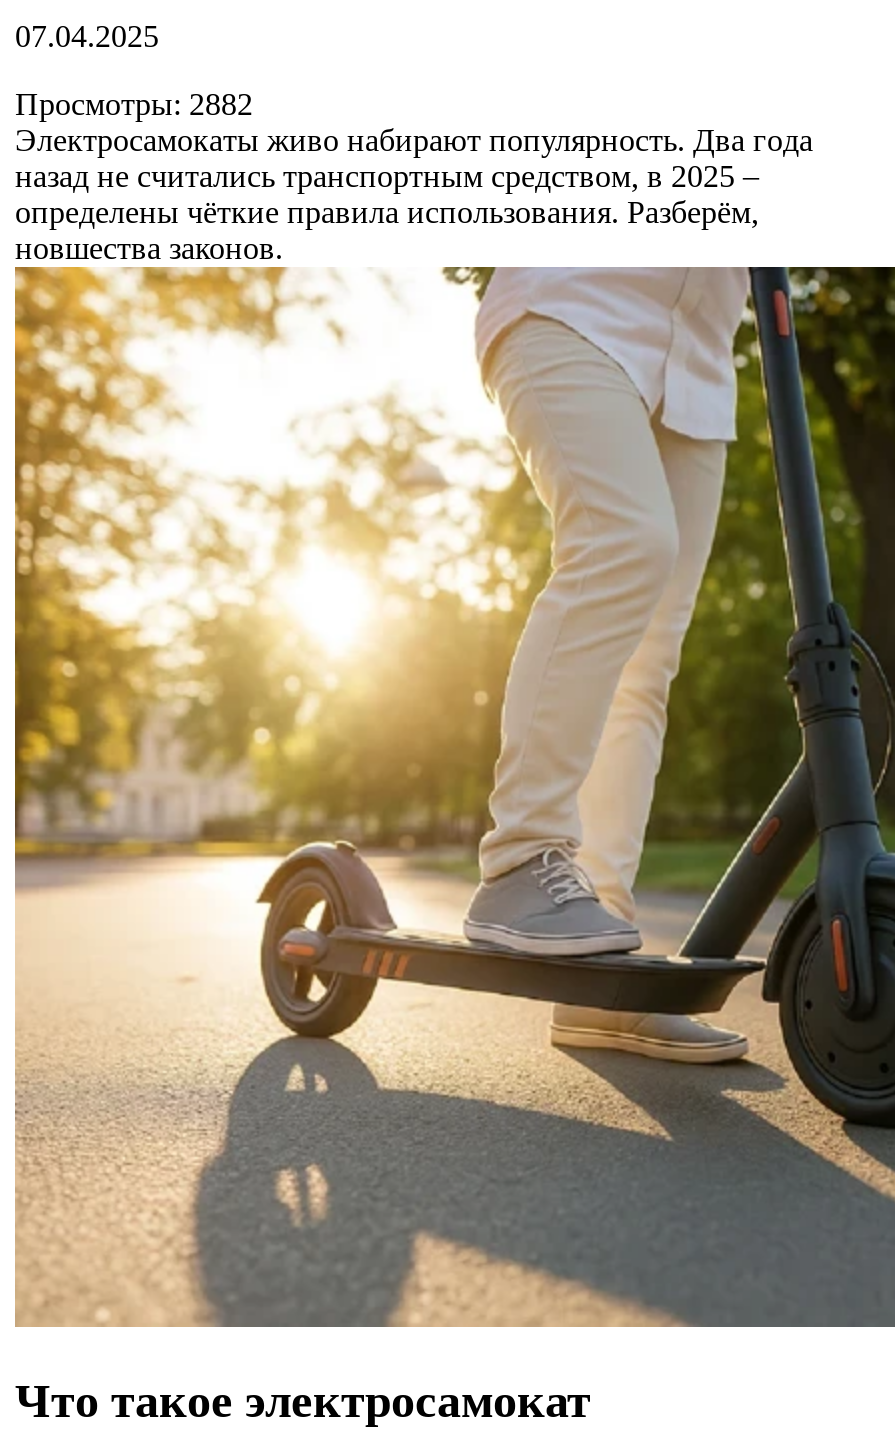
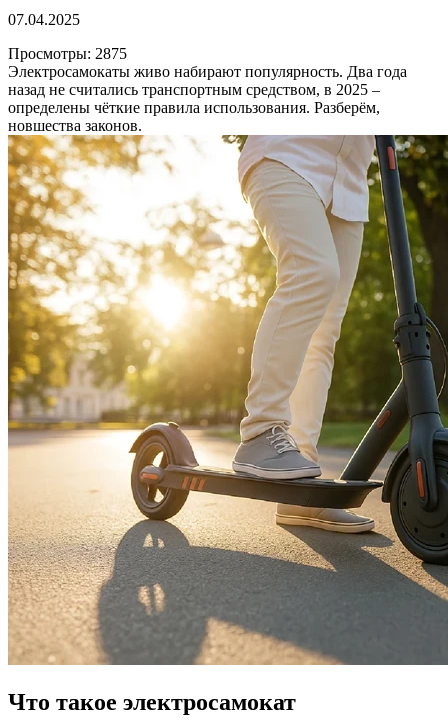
[15,88,253,122] Просмотры: 2882 -> [8,45,127,62] Просмотры: 2875

